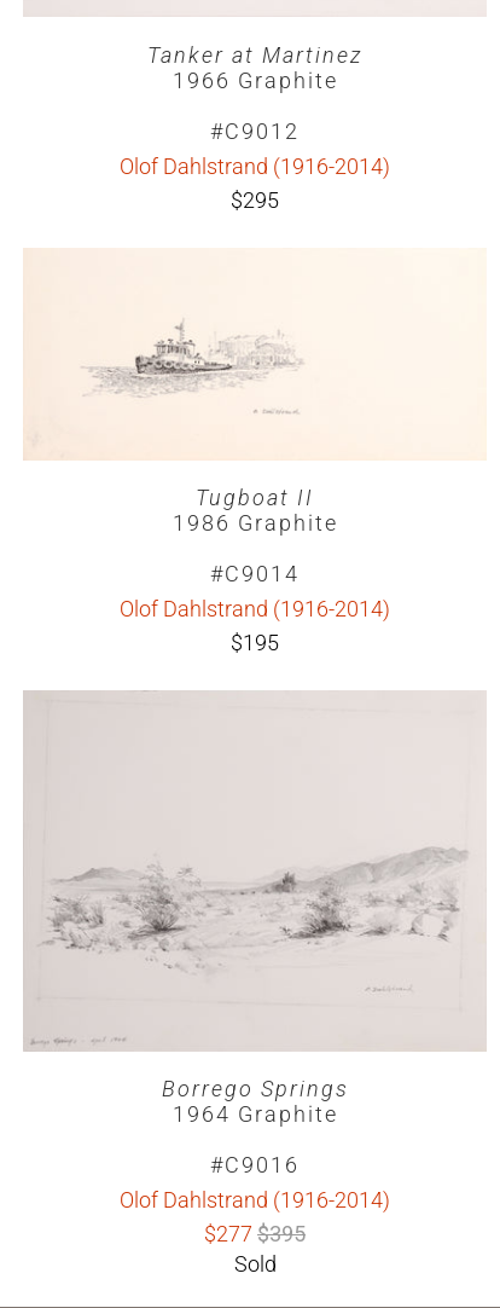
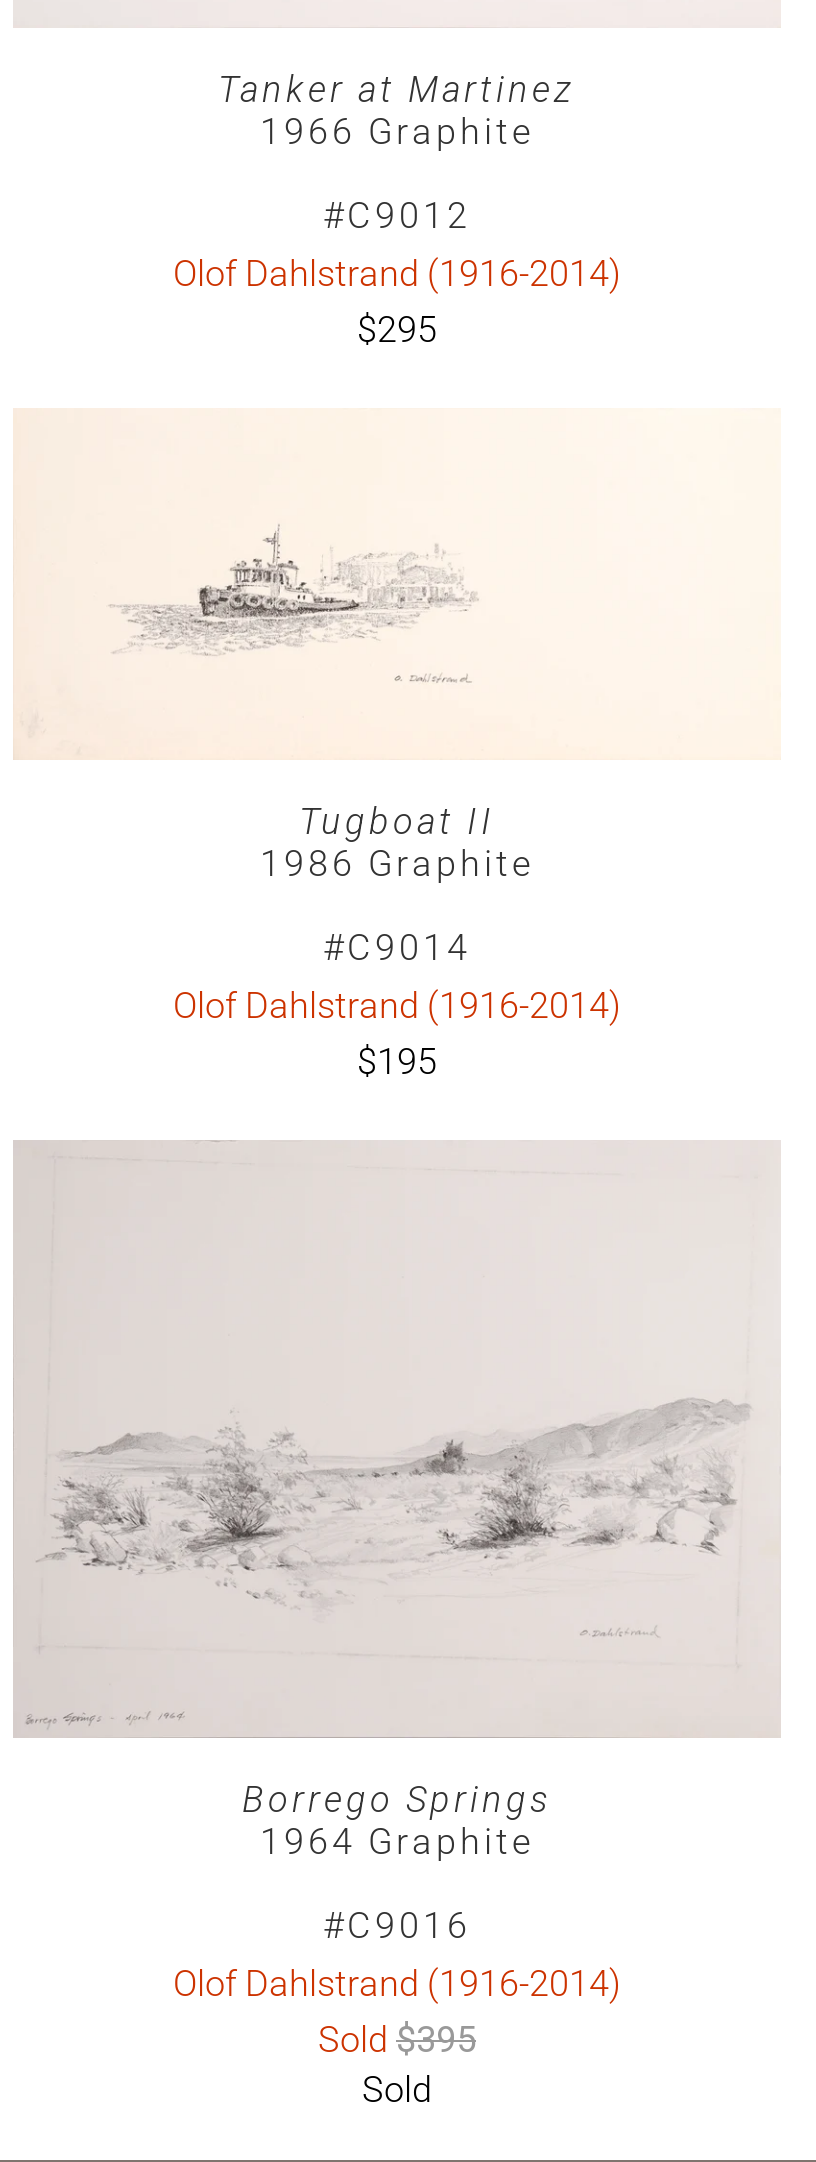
[204,1222,306,1247] $277 $395 -> [318,2019,476,2061] Sold $395

